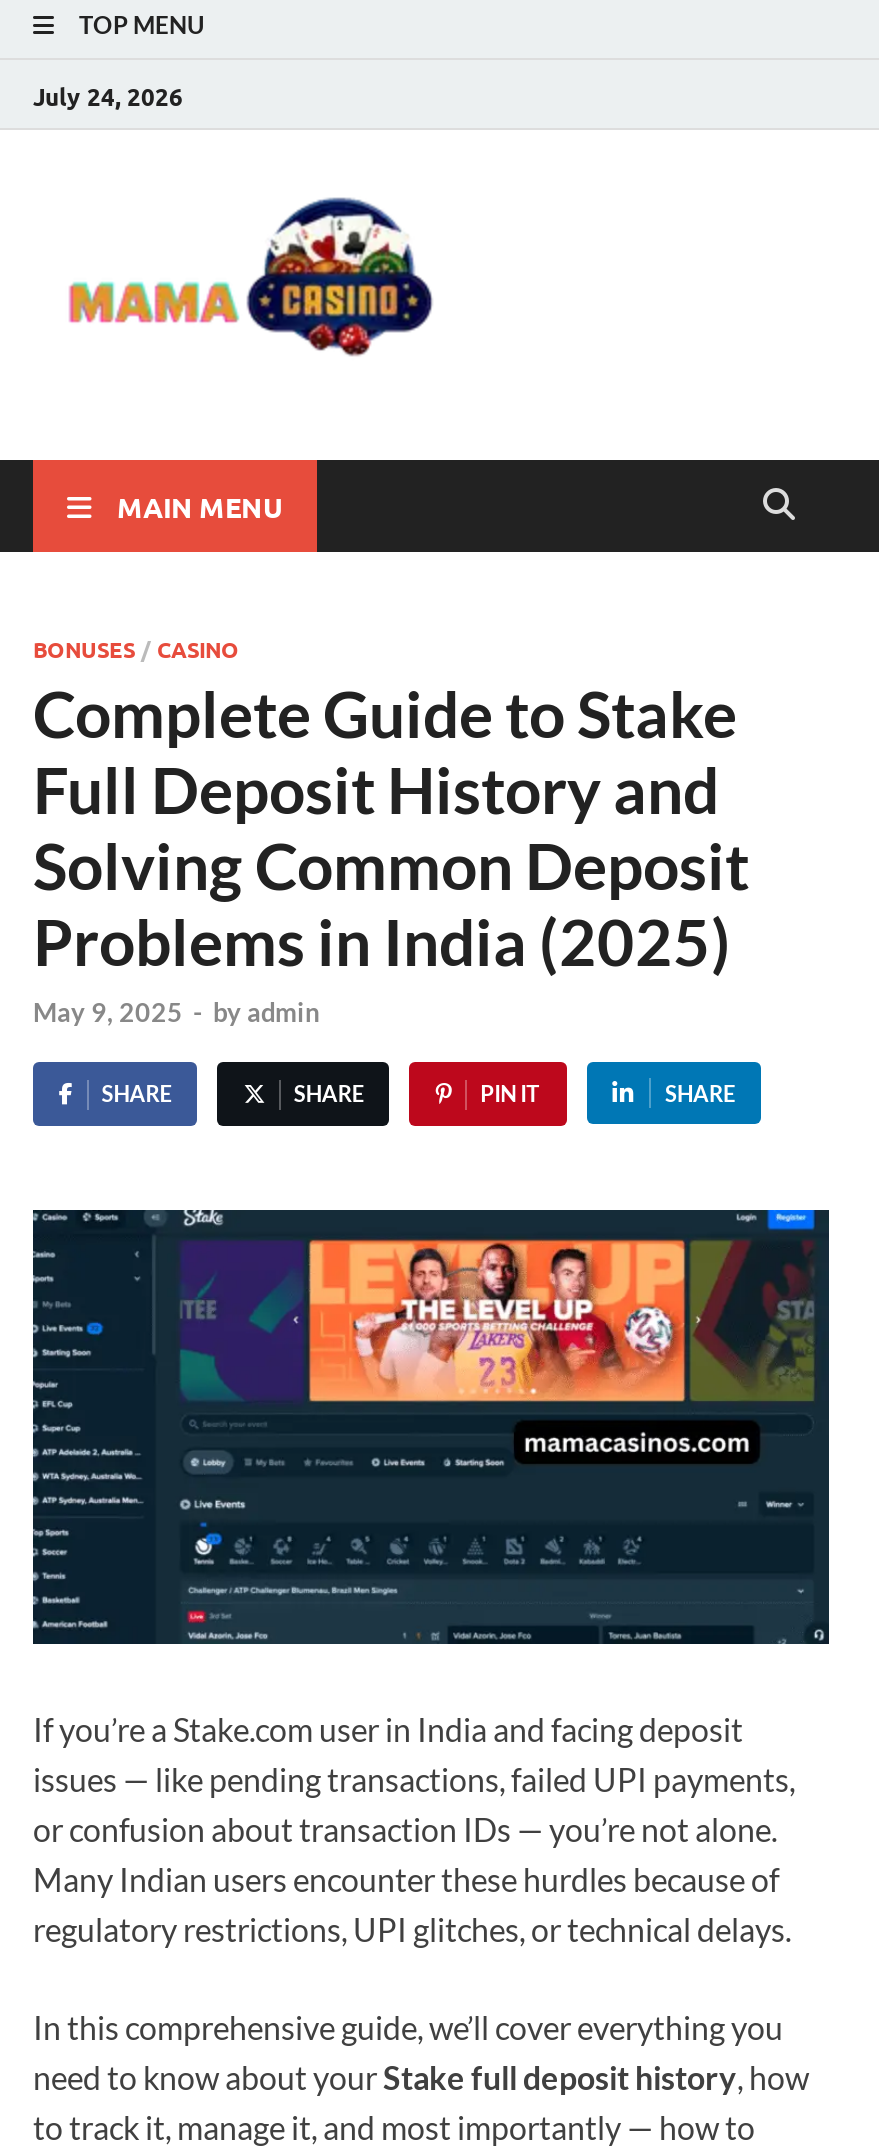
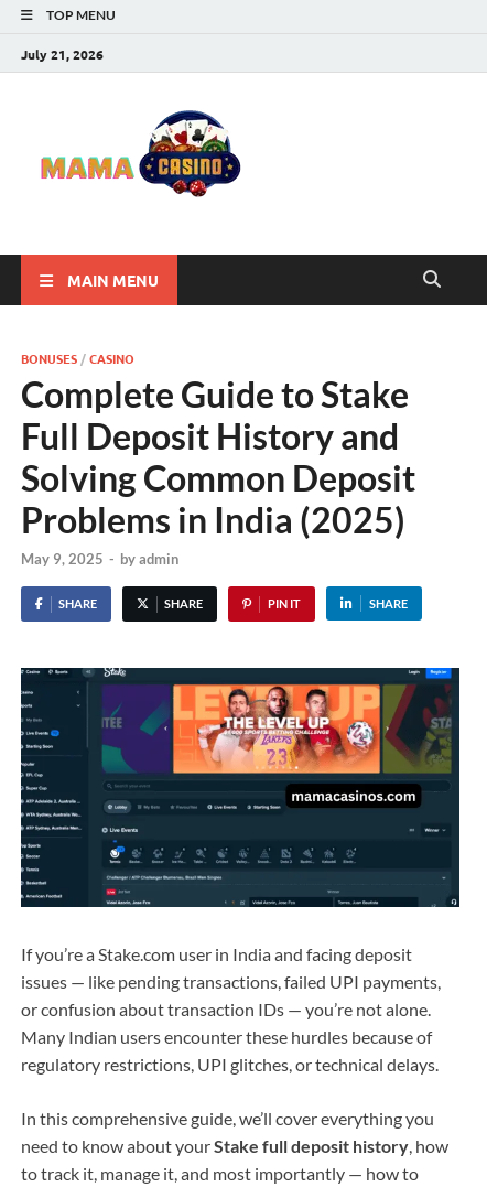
[33,79,183,111] July 24, 2026 -> [21,45,104,62] July 21, 2026

